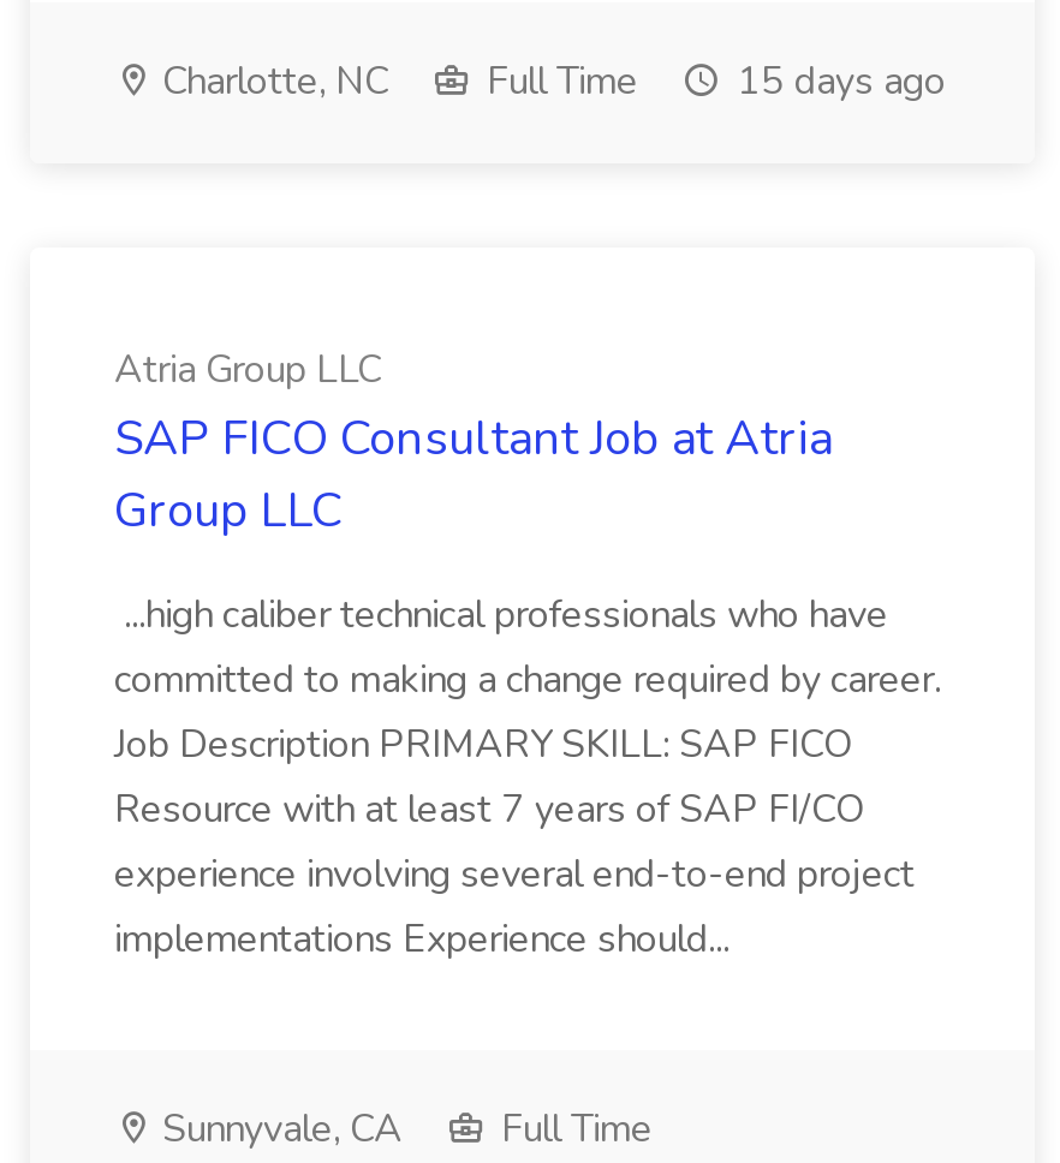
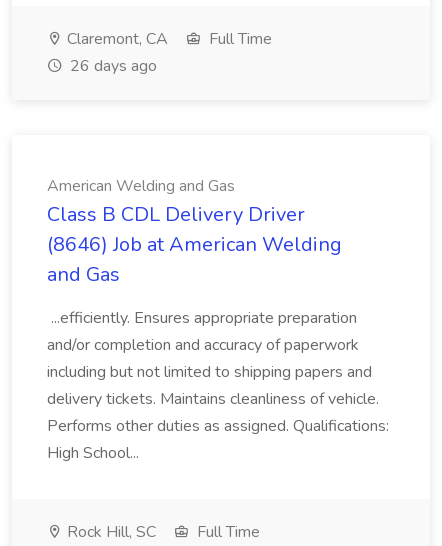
[153,55,388,108] Charlotte, NC -> [63,28,168,50] Claremont, CA
[727,55,946,108] 15 days ago -> [66,55,157,77] 26 days ago
[114,344,833,543] Atria Group LLC | SAP FICO Consultant Job at Atria | Group LLC -> [47,175,342,288] American Welding and Gas | Class B CDL Delivery Driver | (8646) Job at American Welding | and Gas
[114,589,941,966] ...high caliber technical professionals who have | committed to making a change required by career. | Job Description PRIMARY SKILL: SAP FICO | Resource with at least 7 years of SAP FI/CO | experience involving several end-to-end project | implementations Experience should... -> [47,307,389,464] ...efficiently. Ensures appropriate preparation | and/or completion and accuracy of paperwork | including but not limited to shipping papers and | delivery tickets. Maintains cleanliness of vehicle. | Performs other duties as assigned. Qualifications: | High School...
[153,1103,403,1156] Sunnyvale, CA -> [63,521,156,543] Rock Hill, SC

